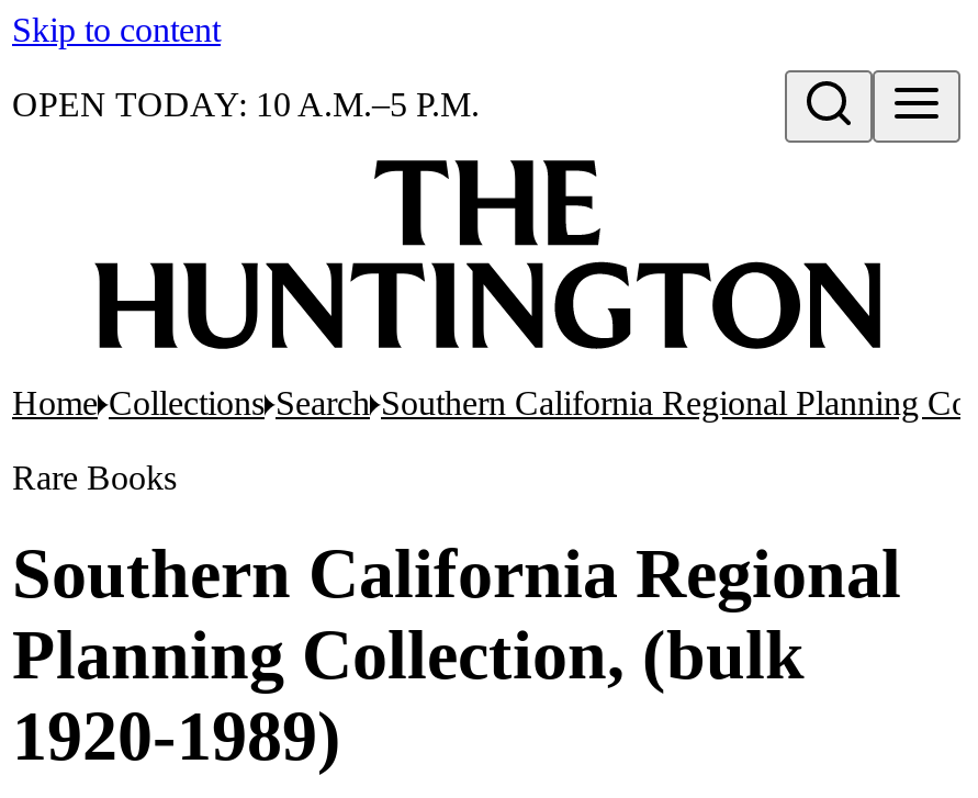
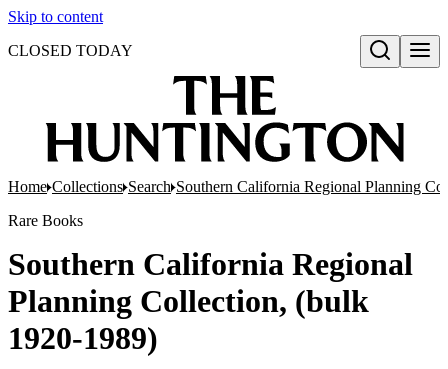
[12,86,480,123] OPEN TODAY: 10 A.M.–5 P.M. -> [8,42,133,59] CLOSED TODAY

